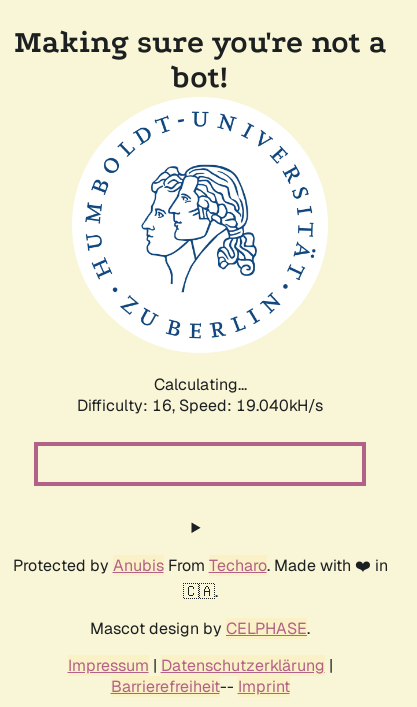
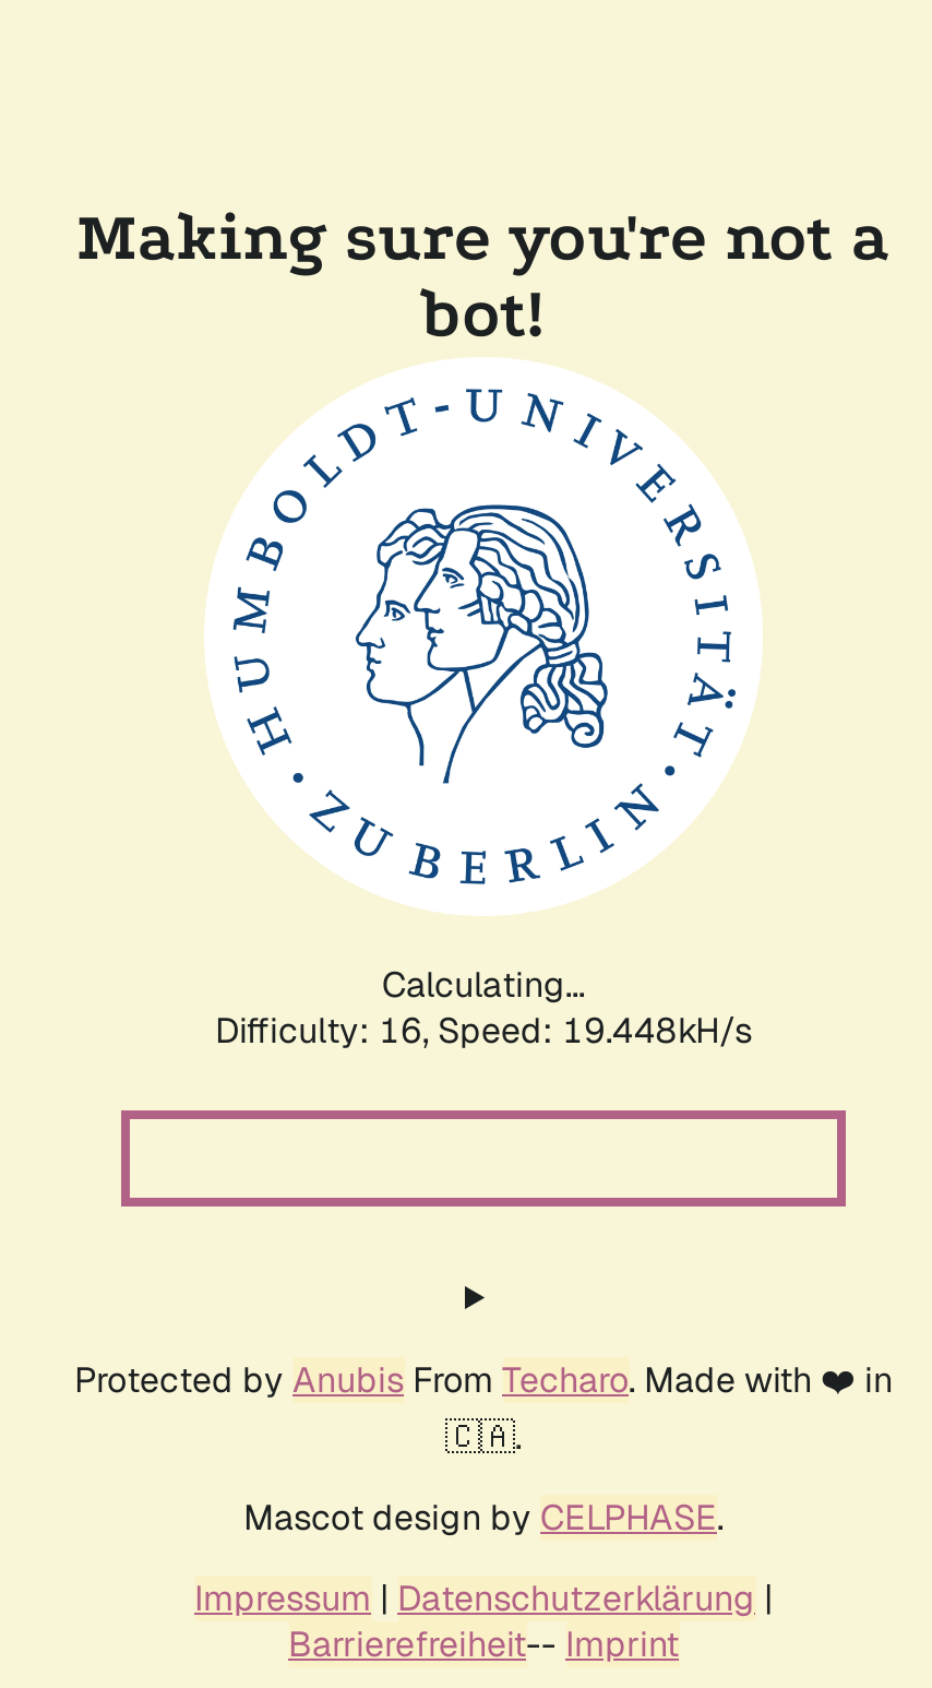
[77,395,323,416] Difficulty: 16, Speed: 19.040kH/s -> [215,1008,752,1054] Difficulty: 16, Speed: 19.448kH/s

